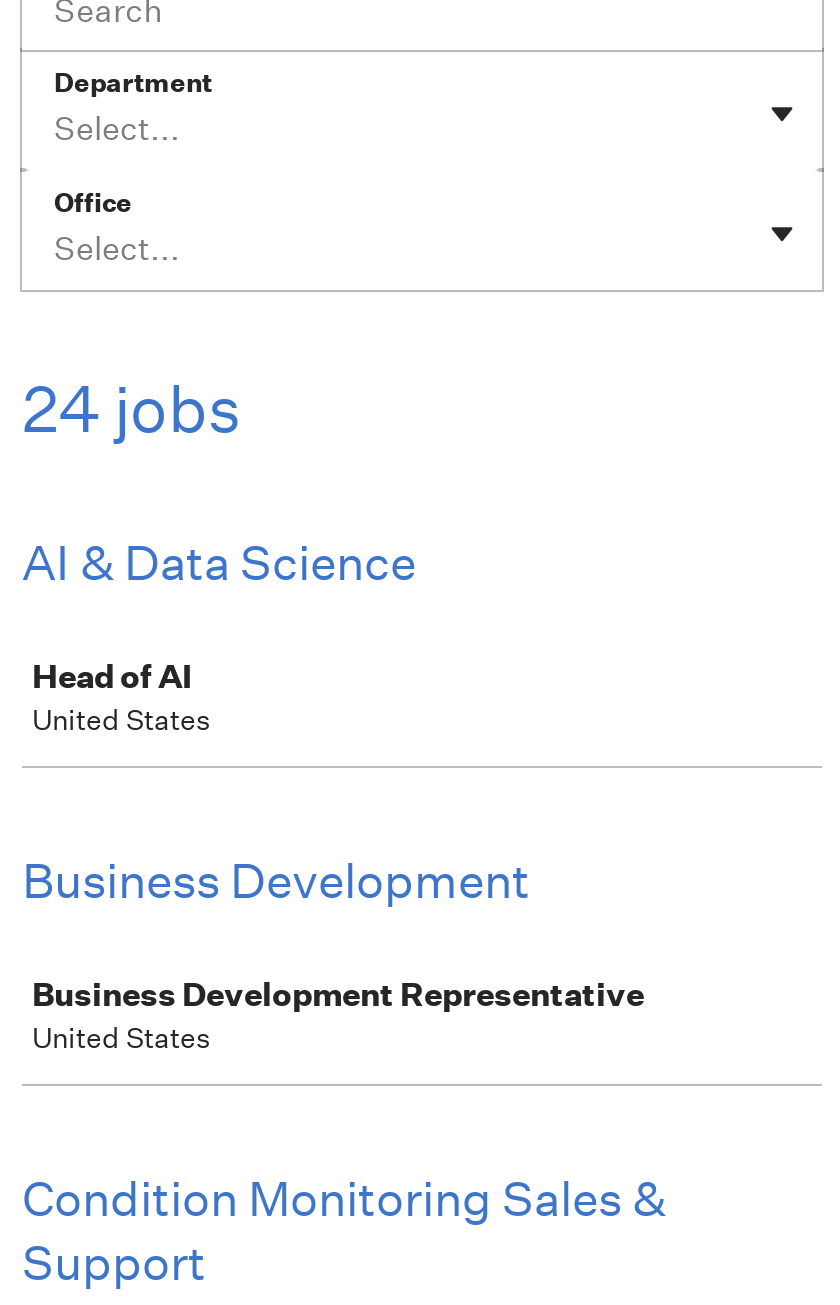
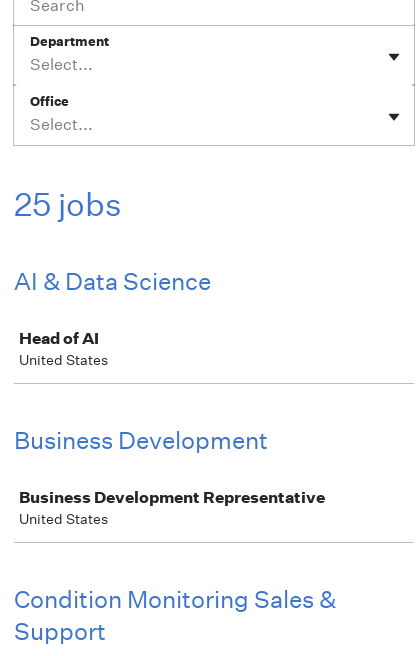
[22,370,242,448] 24 jobs -> [14,185,122,224] 25 jobs

